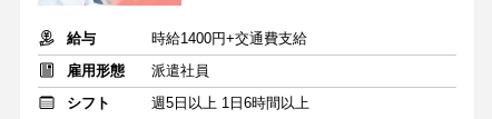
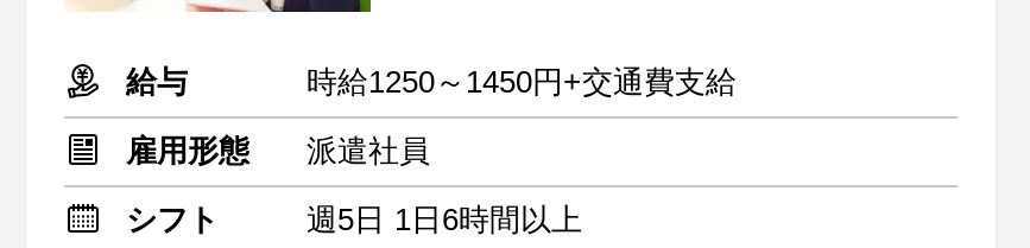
[151,30,307,47] 時給1400円+交通費支給 -> [307,64,737,100] 時給1250～1450円+交通費支給
[151,95,309,111] 週5日以上 1日6時間以上 -> [307,202,582,238] 週5日 1日6時間以上

